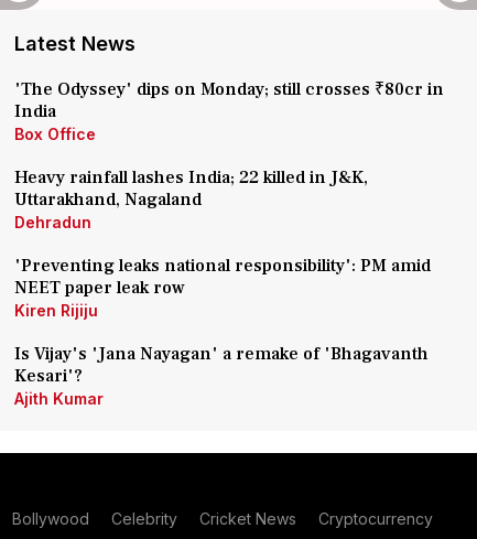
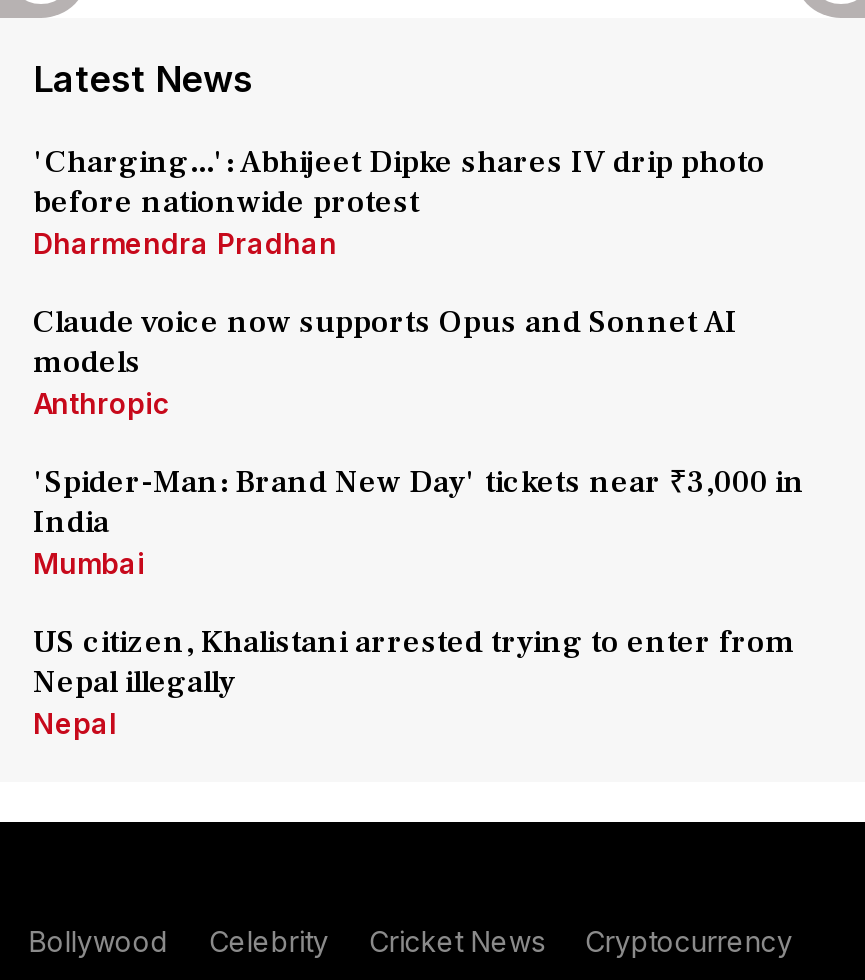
[14,78,444,100] 'The Odyssey' dips on Monday; still crosses ₹80cr in -> [33,142,805,502] 'Charging...': Abhijeet Dipke shares IV drip photo | before nationwide protest | Dharmendra Pradhan | Claude voice now supports Opus and Sonnet AI | models | Anthropic | 'Spider-Man: Brand New Day' tickets near ₹3,000 in
moved [14,100,56,122] -> [33,502,109,542]: India
[14,125,431,408] Box Office | Heavy rainfall lashes India; 22 killed in J&K, | Uttarakhand, Nagaland | Dehradun | 'Preventing leaks national responsibility': PM amid | NEET paper leak row | Kiren Rijiju | Is Vijay's 'Jana Nayagan' a remake of 'Bhagavanth | Kesari'? | Ajith Kumar -> [33,546,795,740] Mumbai | US citizen, Khalistani arrested trying to enter from | Nepal illegally | Nepal

